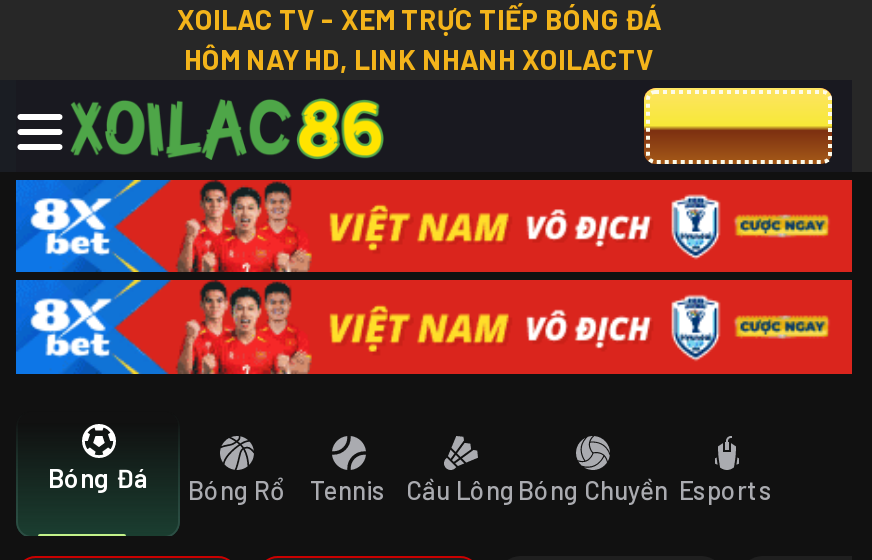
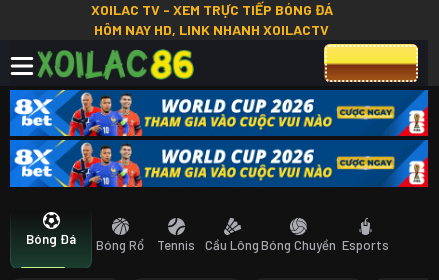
[26,178,854,376] [image] -> [14,89,429,188] [image]

